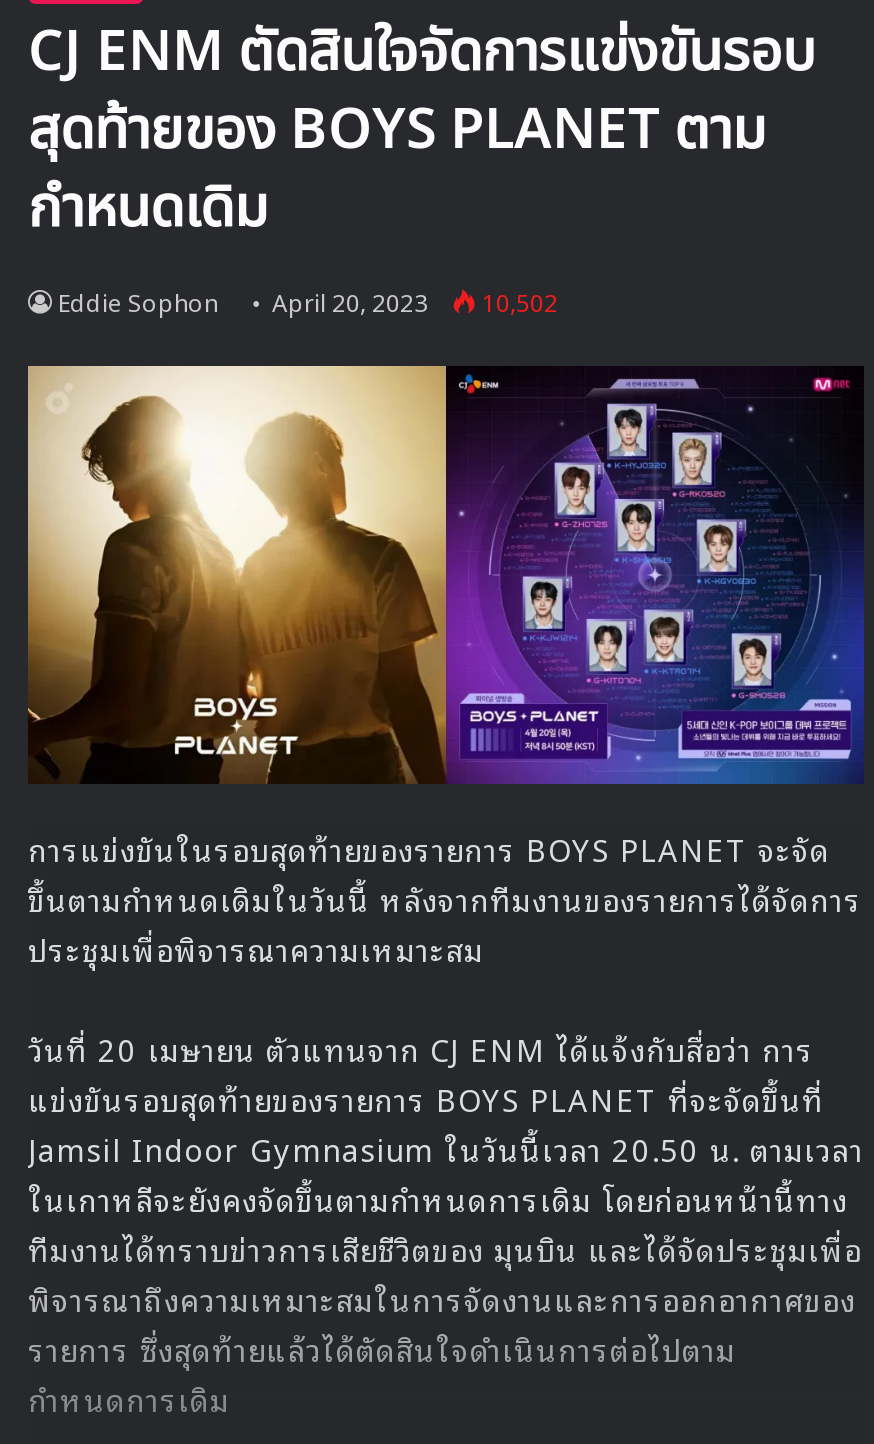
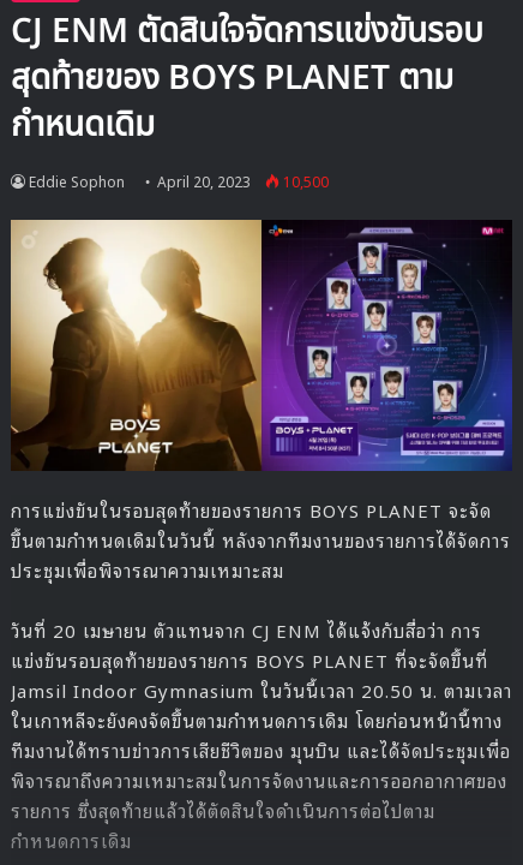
[58,282,558,320] Eddie Sophon April 20, 2023 10,502 -> [29,169,329,192] Eddie Sophon April 20, 2023 10,500

